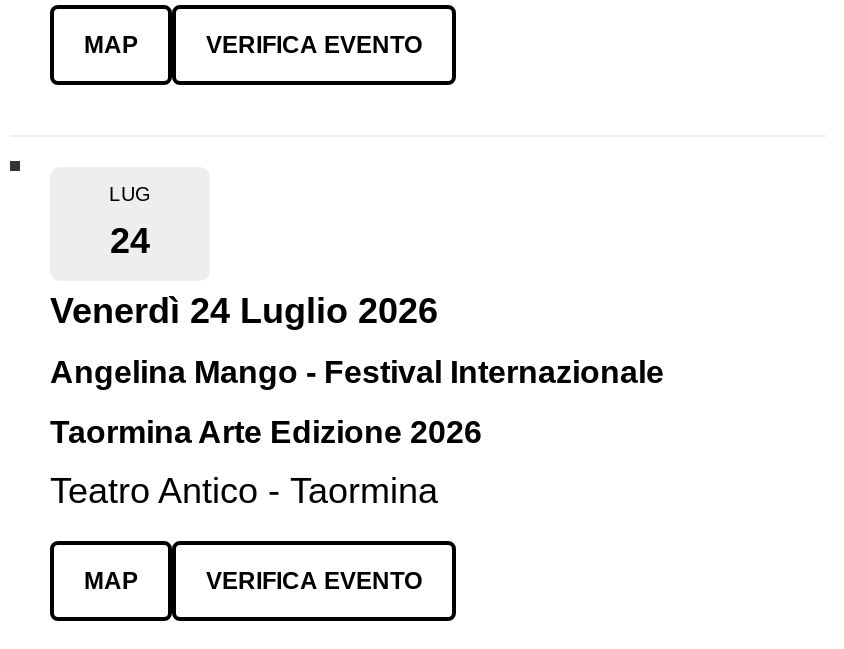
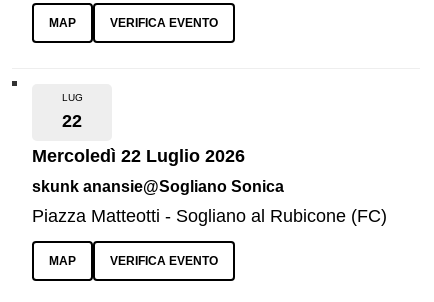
[50,221,664,511] 24 | Venerdì 24 Luglio 2026 | Angelina Mango - Festival Internazionale | Taormina Arte Edizione 2026 | Teatro Antico - Taormina -> [32,111,387,226] 22 | Mercoledì 22 Luglio 2026 | skunk anansie@Sogliano Sonica | Piazza Matteotti - Sogliano al Rubicone (FC)

